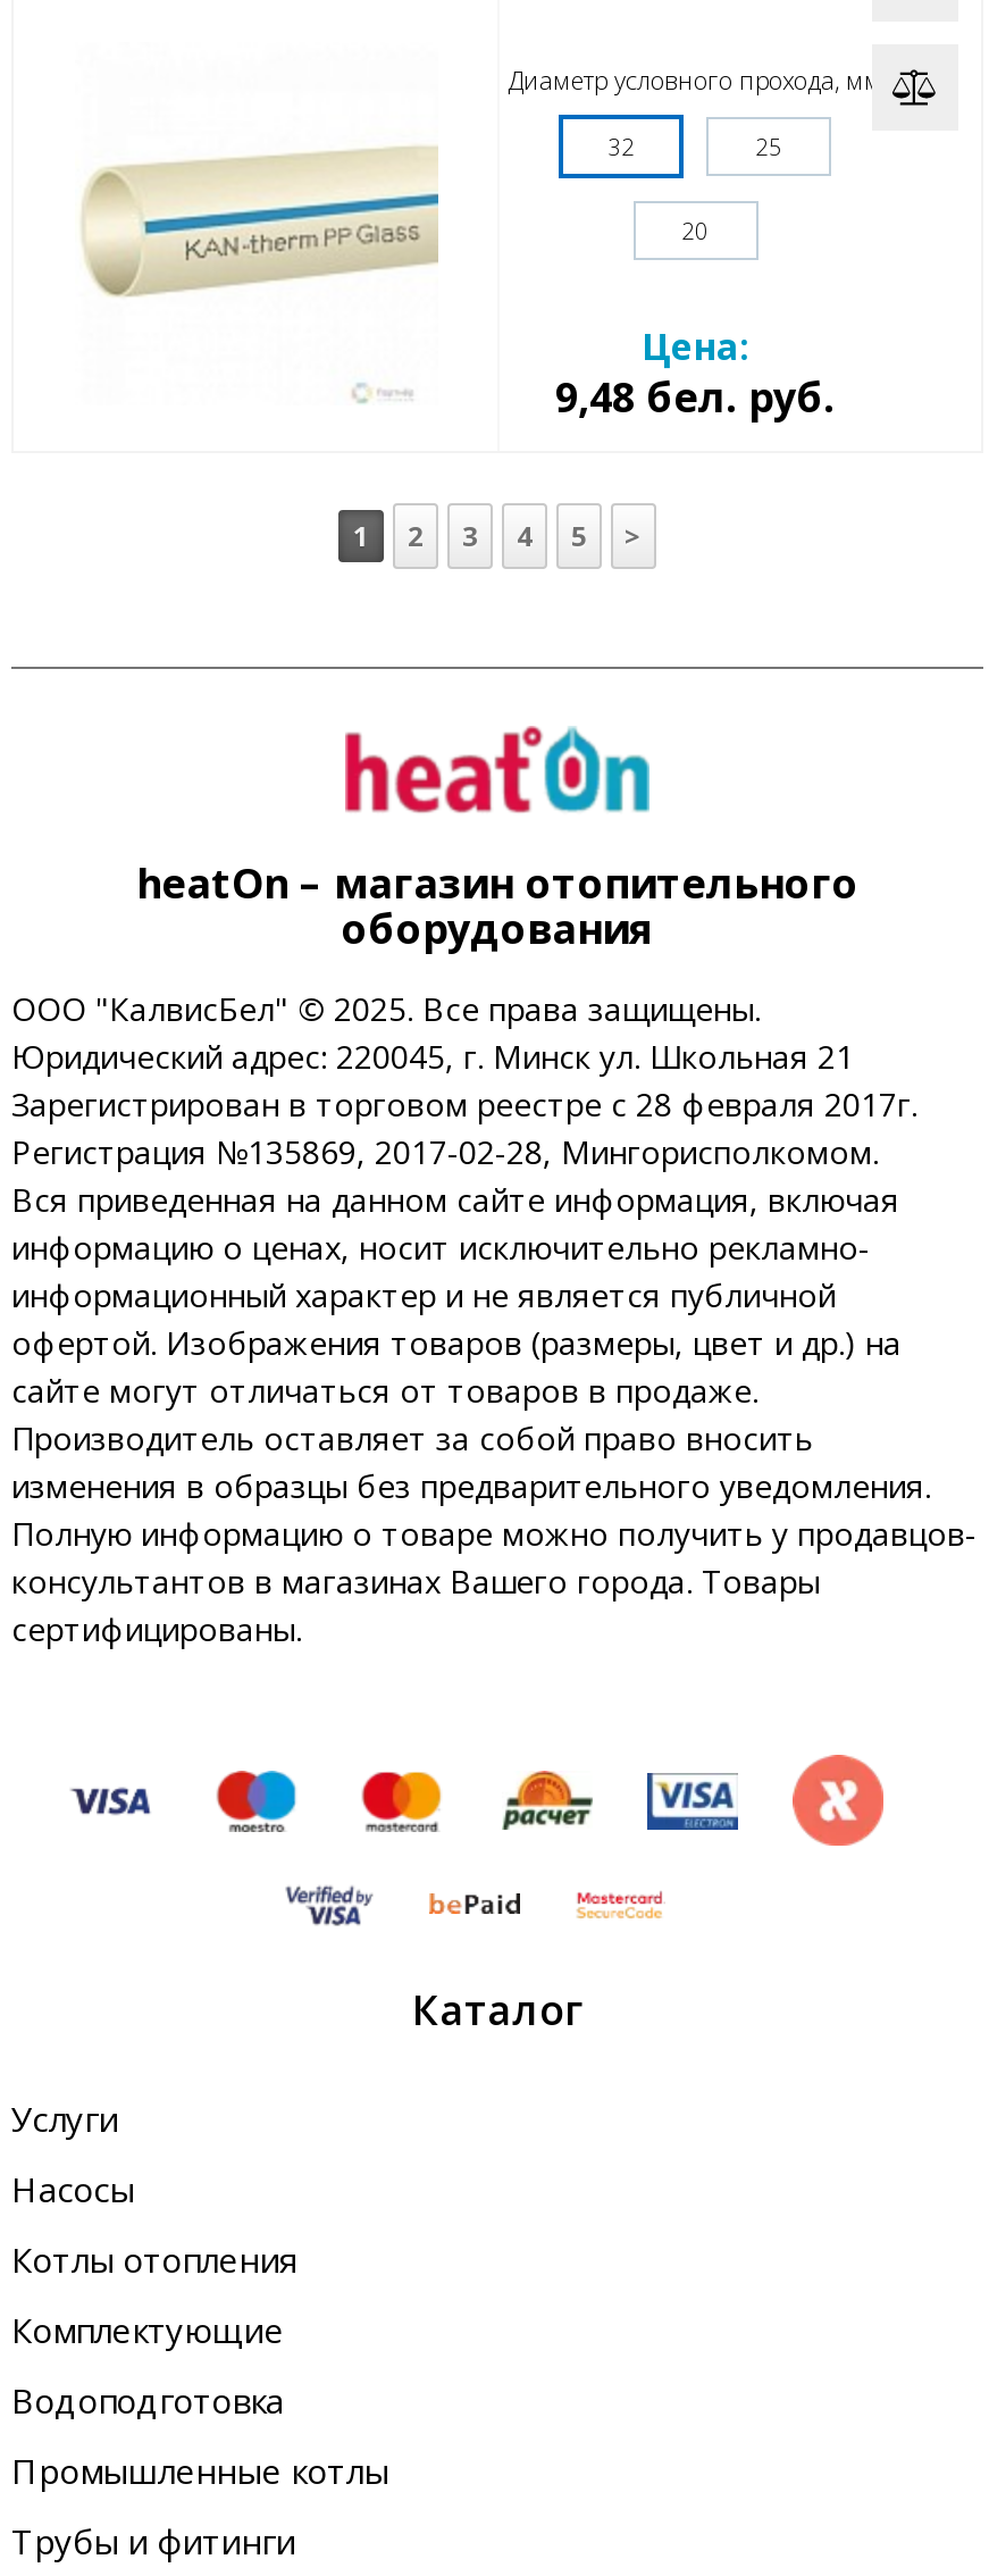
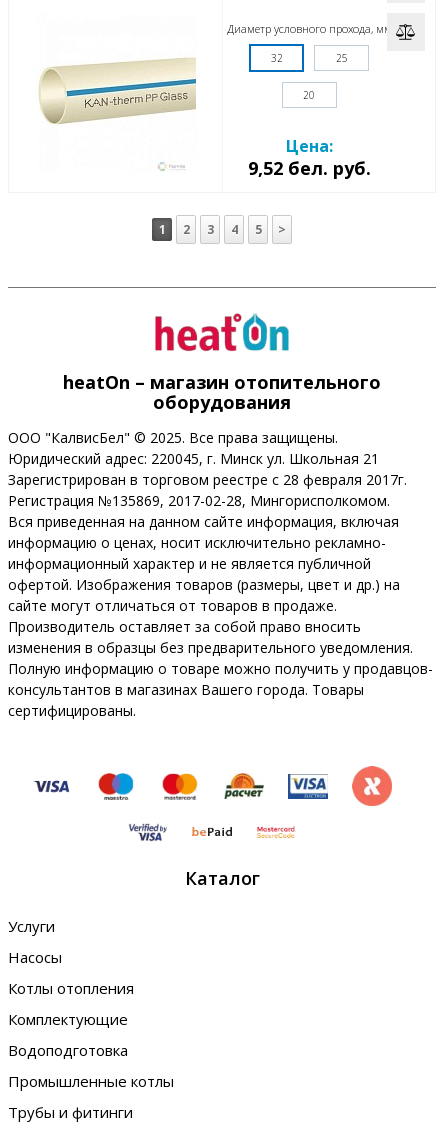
[555,368,835,423] 9,48 бел. руб. -> [247,156,370,180] 9,52 бел. руб.

